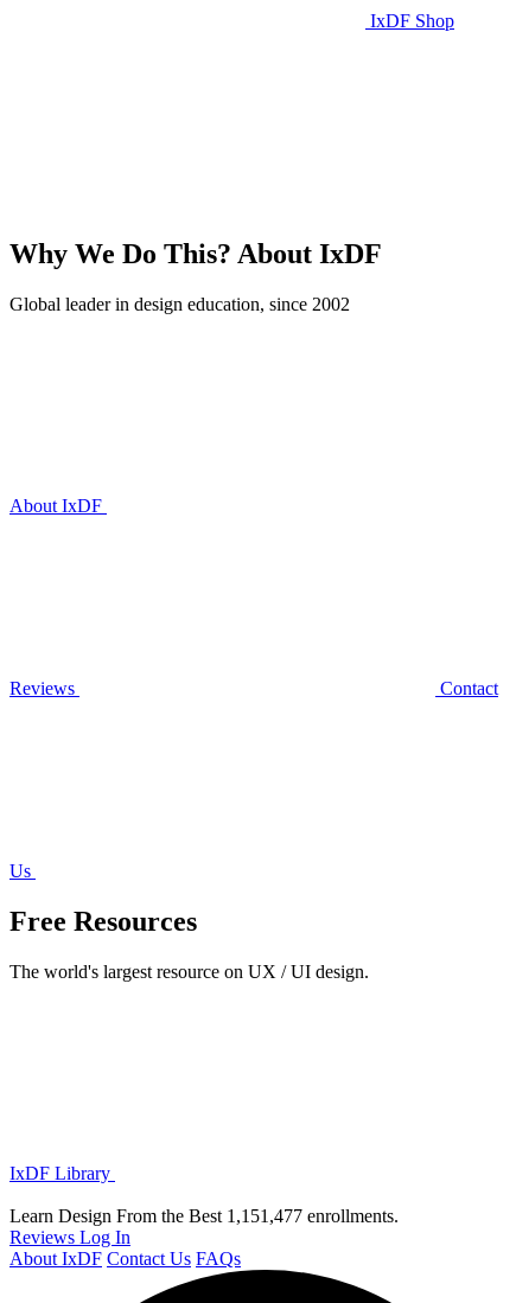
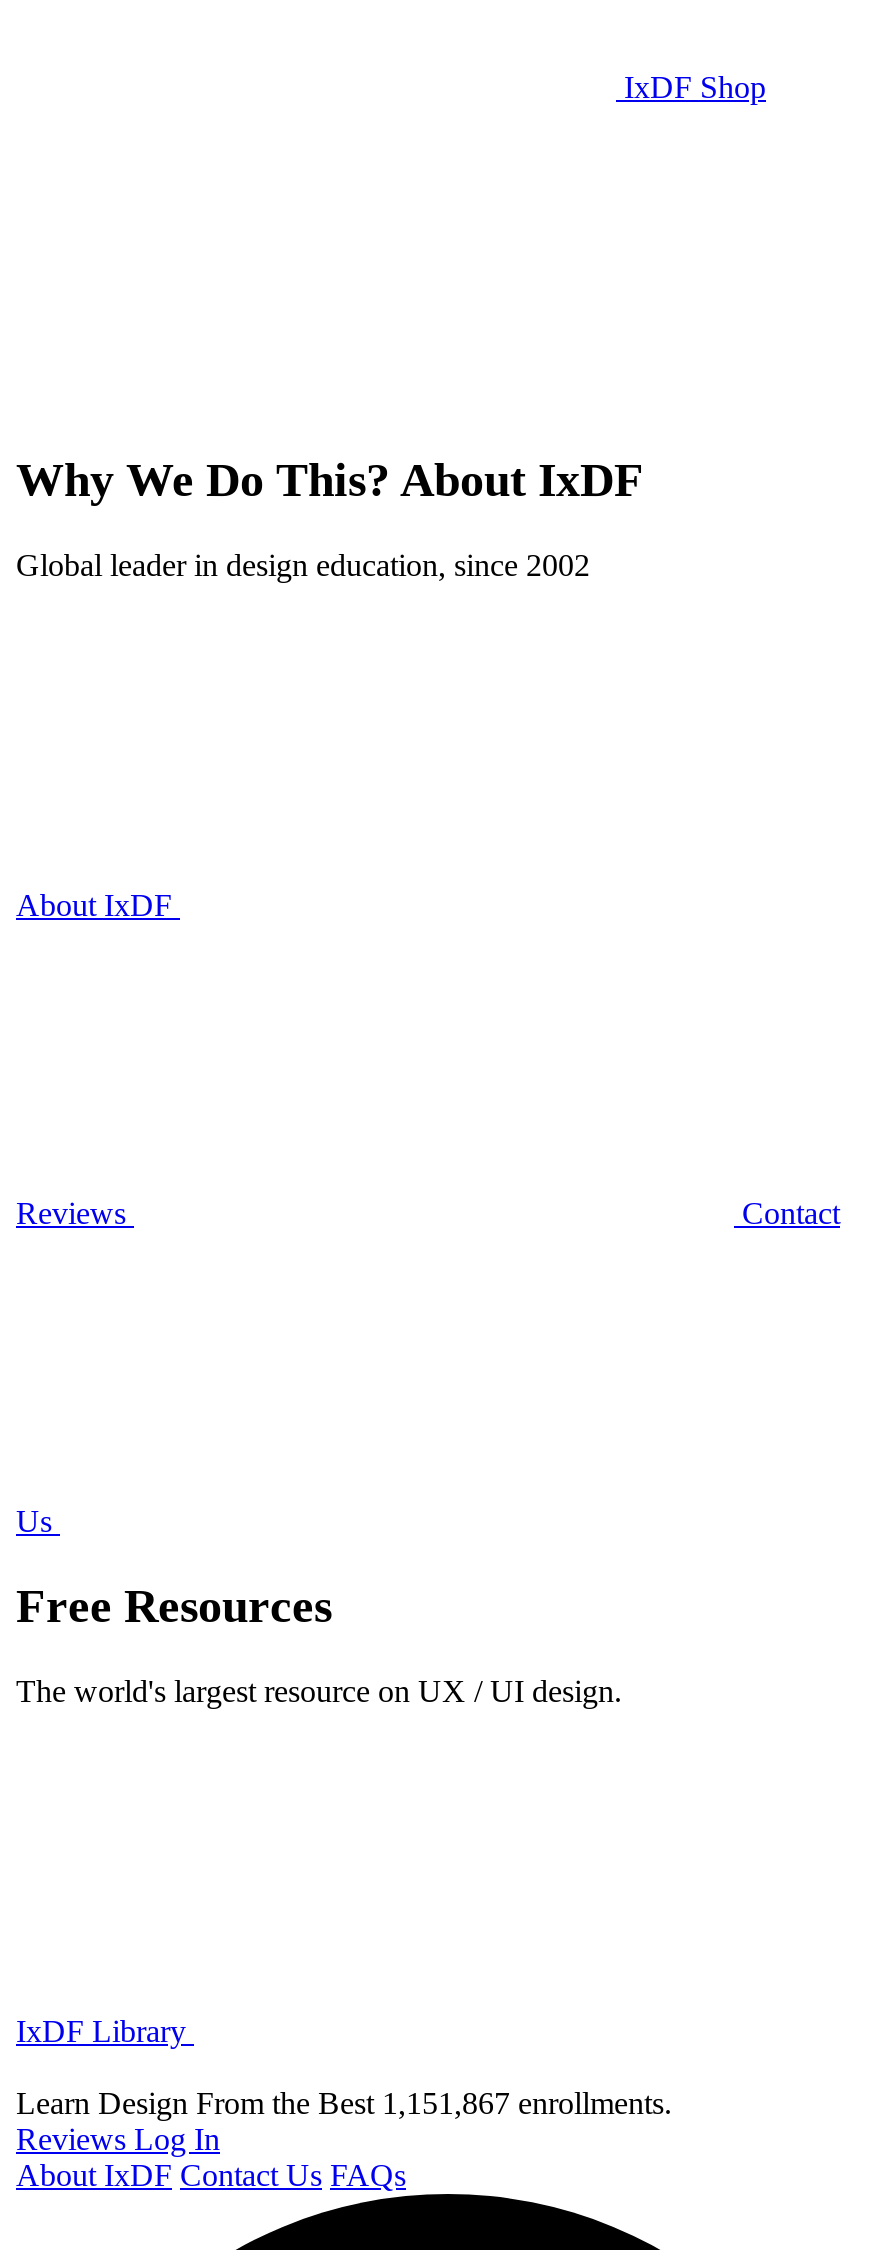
[9,1205,399,1226] Learn Design From the Best 1,151,477 enrollments. -> [16,2085,672,2119] Learn Design From the Best 1,151,867 enrollments.

